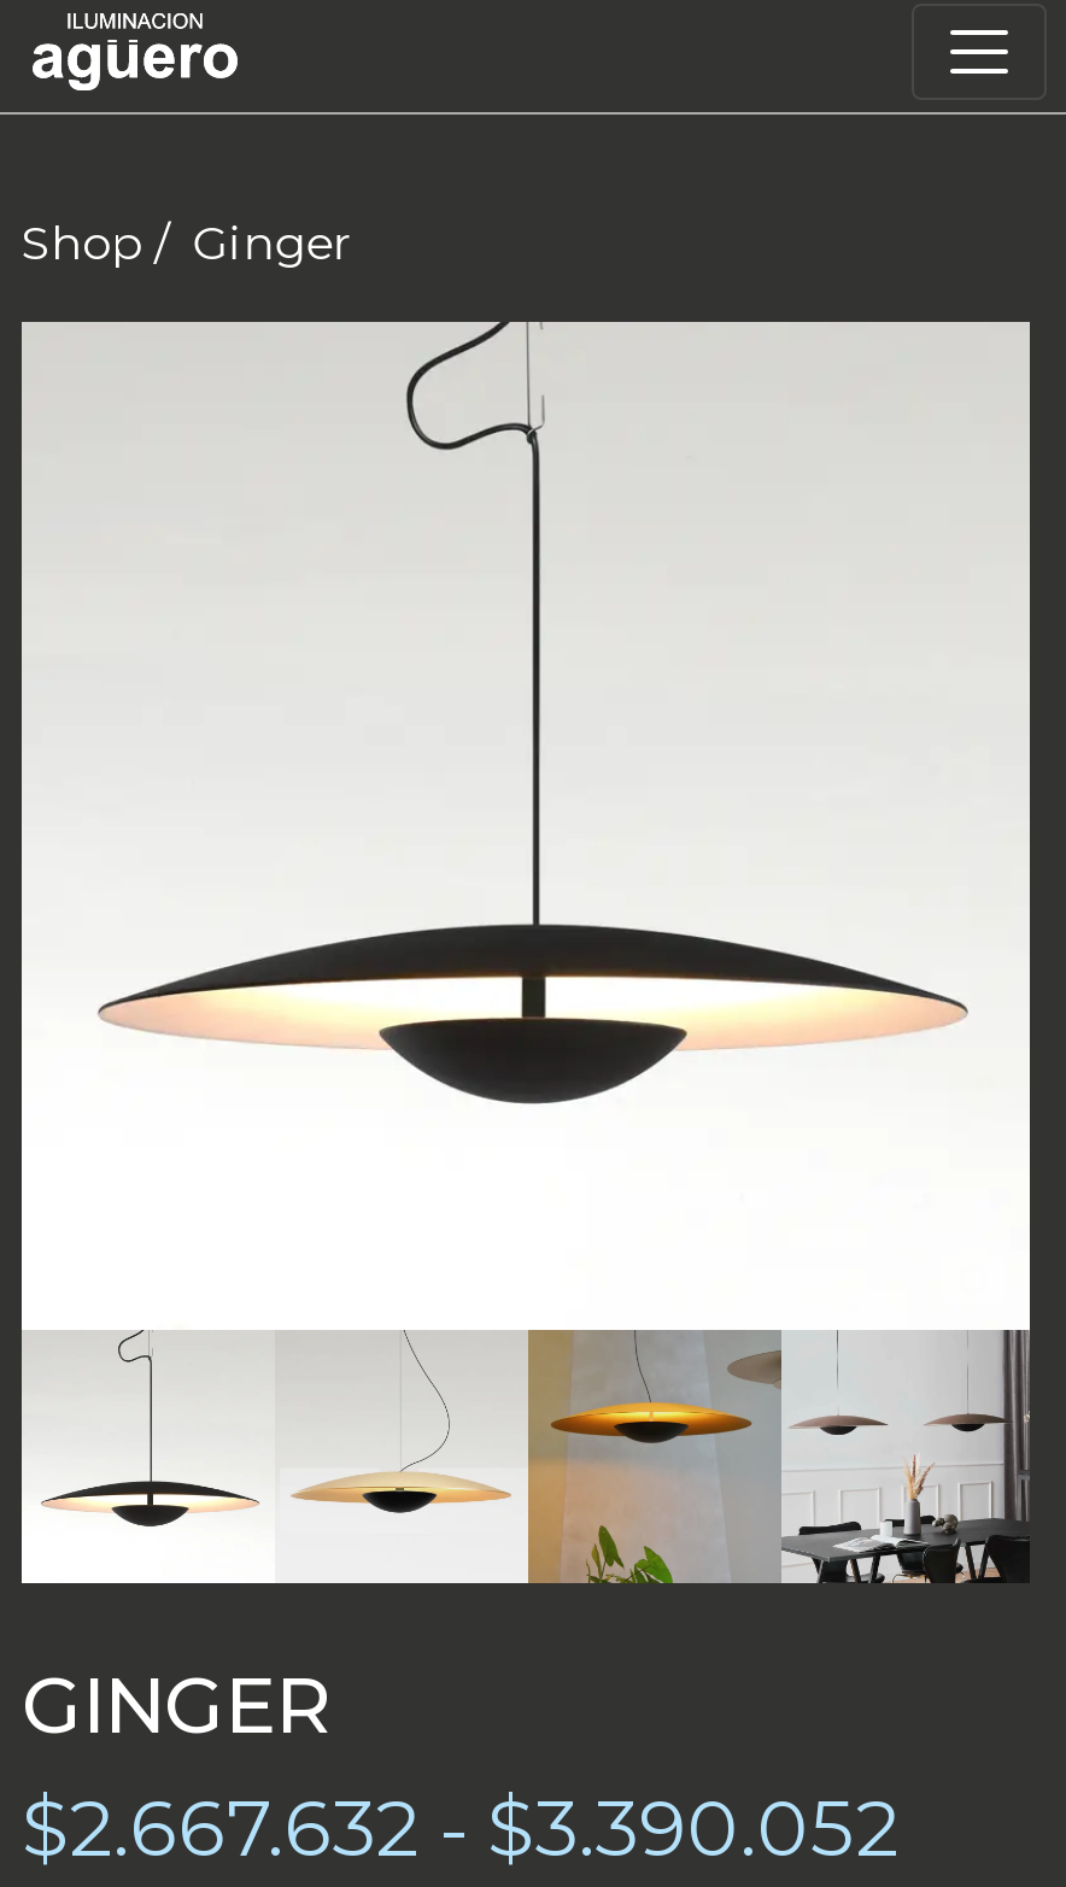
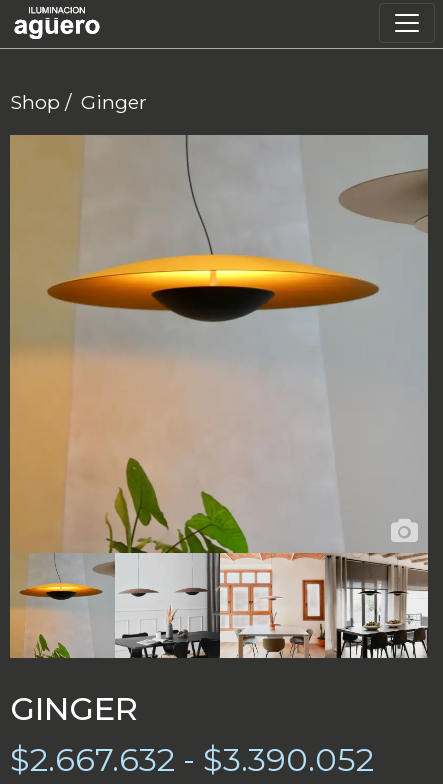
[19,320,1032,1586] [image] -> [9,135,429,659] [image]

